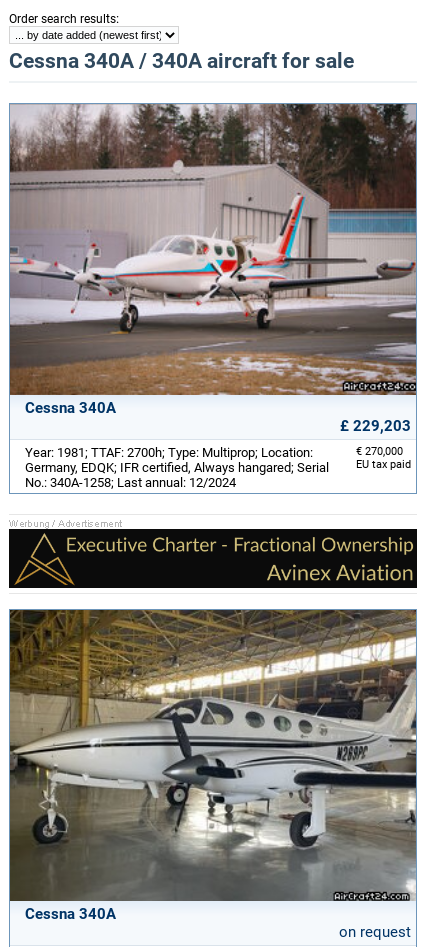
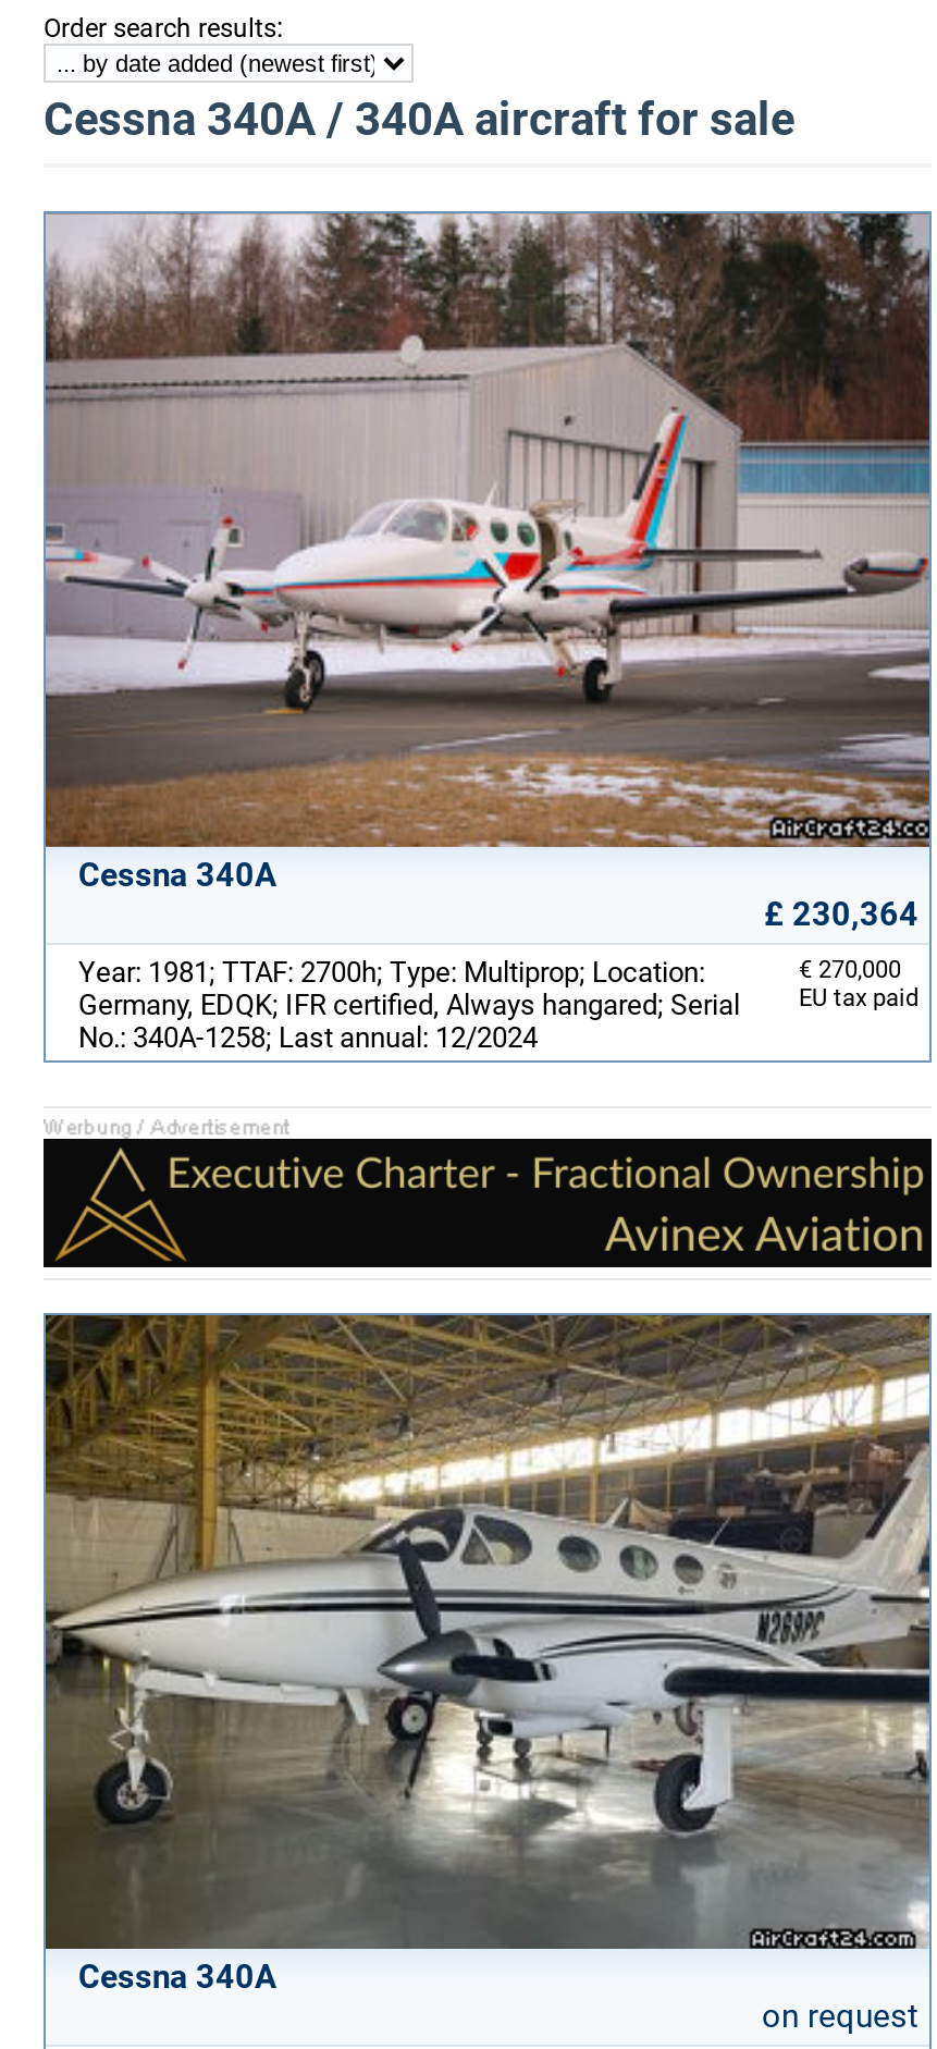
[340,417,411,435] £ 229,203 -> [764,895,918,934] £ 230,364

